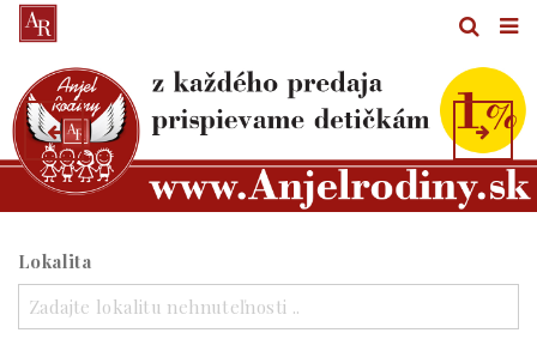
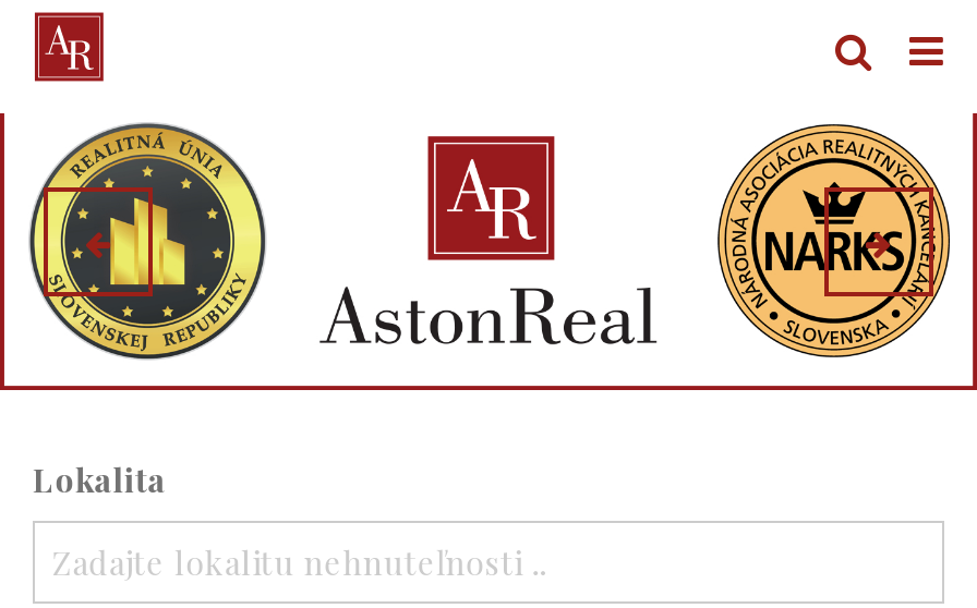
[4,60,533,211] [image] -> [7,111,970,388] [image]

